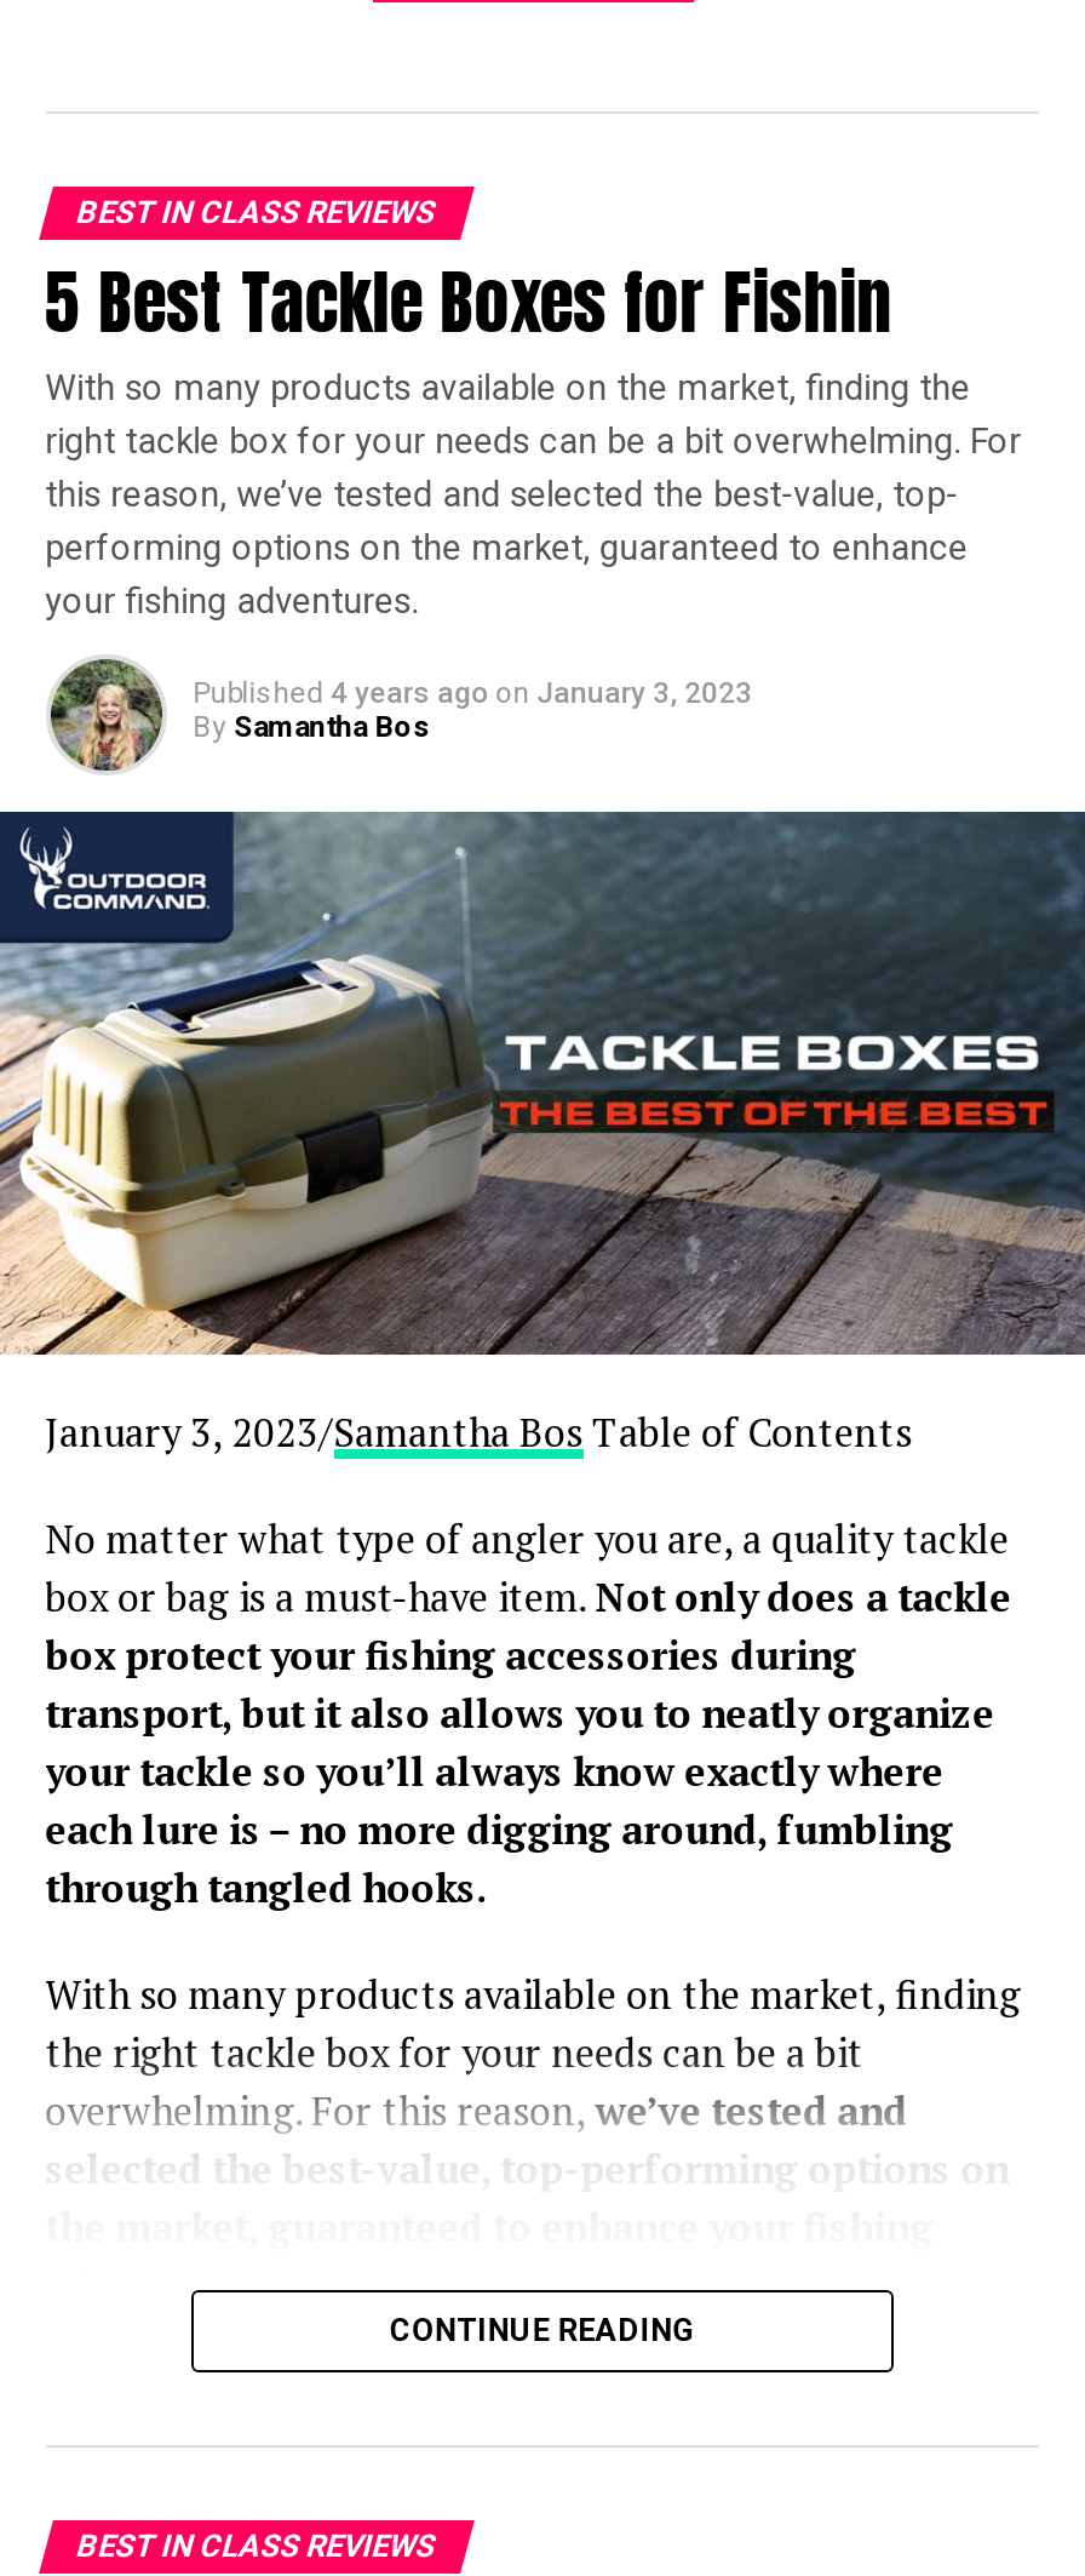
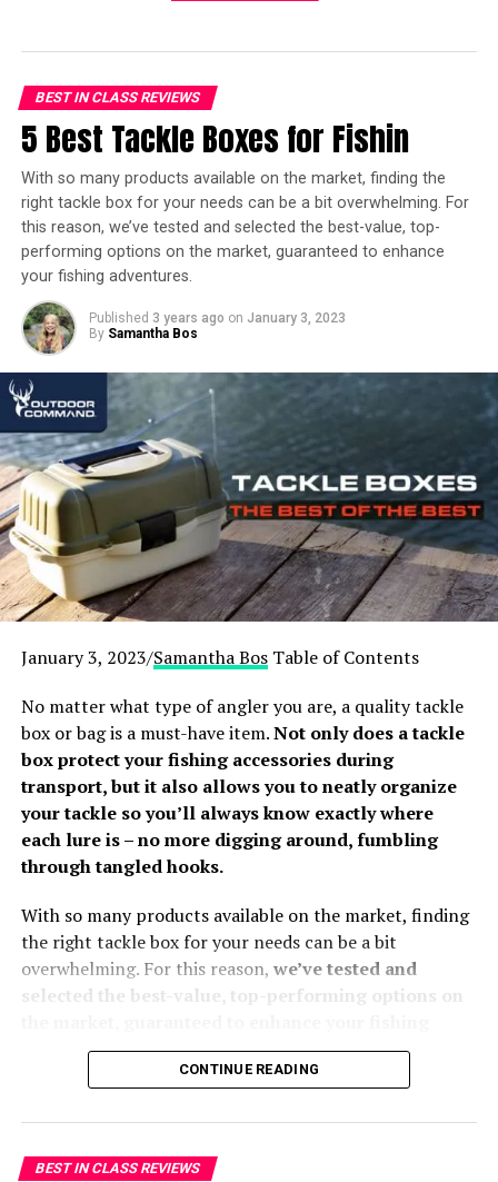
[193,675,752,709] Published 4 years ago on January 3, 2023 -> [89,310,345,325] Published 3 years ago on January 3, 2023

